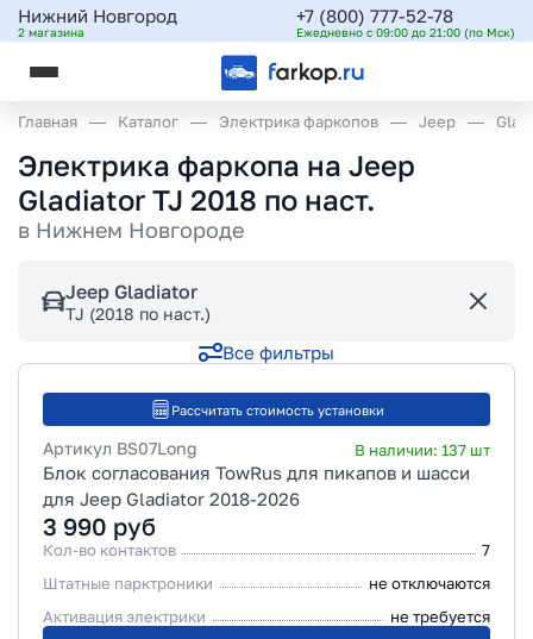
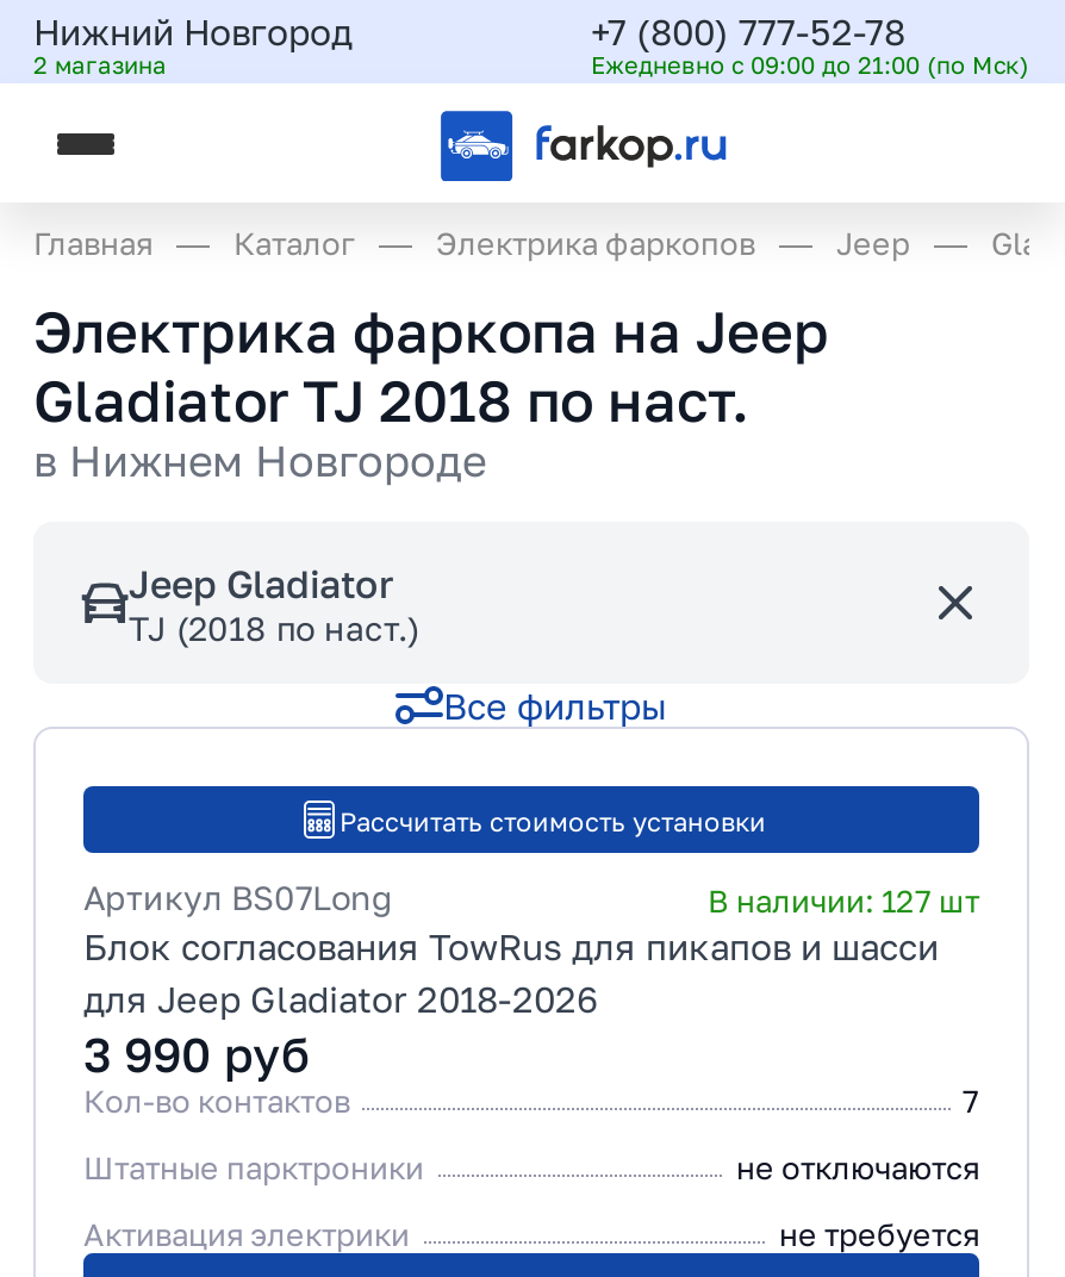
[355,440,490,459] В наличии: 137 шт -> [708,882,979,920] В наличии: 127 шт

